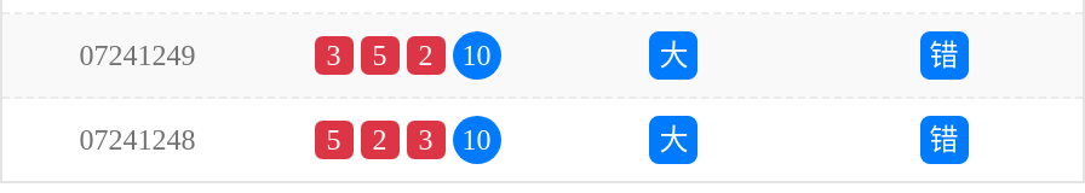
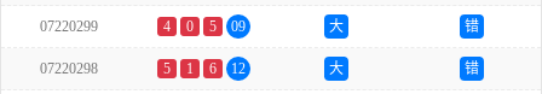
[79,39,341,72] 07241249 | 3 -> [40,18,193,35] 07220299 | 4 | 0
[418,39,491,72] 2 | 10 -> [231,18,245,35] 09
[79,123,196,157] 07241248 -> [40,60,98,77] 07220298
[372,123,387,157] 2 -> [186,60,193,77] 1
[418,123,433,157] 3 -> [209,60,216,77] 6
[462,123,491,157] 10 -> [231,60,245,77] 12

